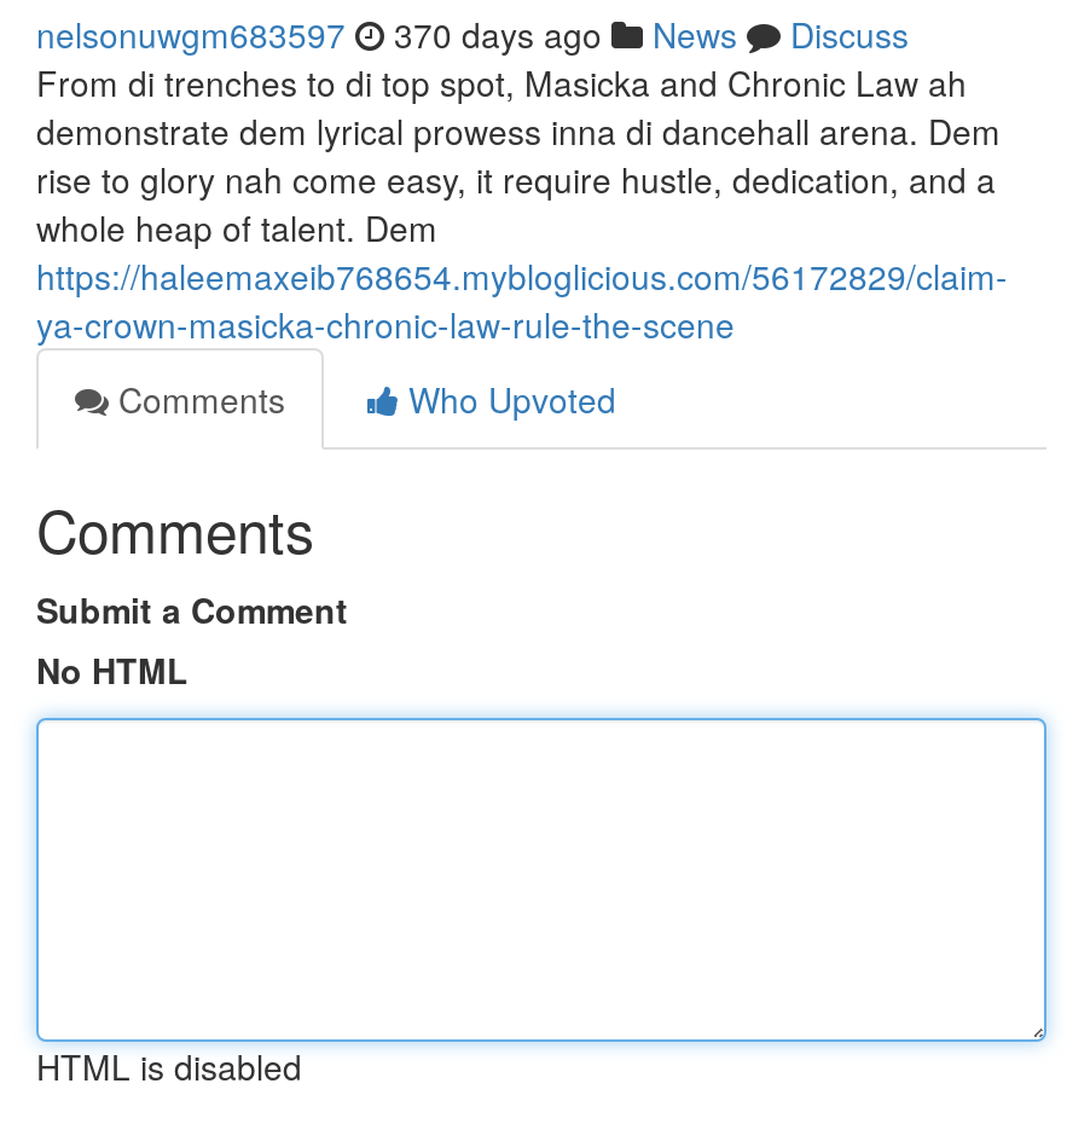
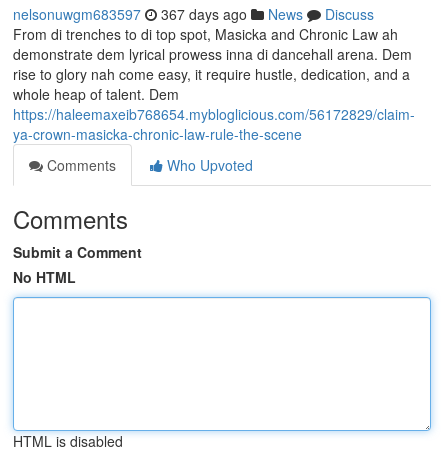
[36,10,909,58] nelsonuwgm683597 370 days ago News Discuss -> [13,4,374,24] nelsonuwgm683597 367 days ago News Discuss

